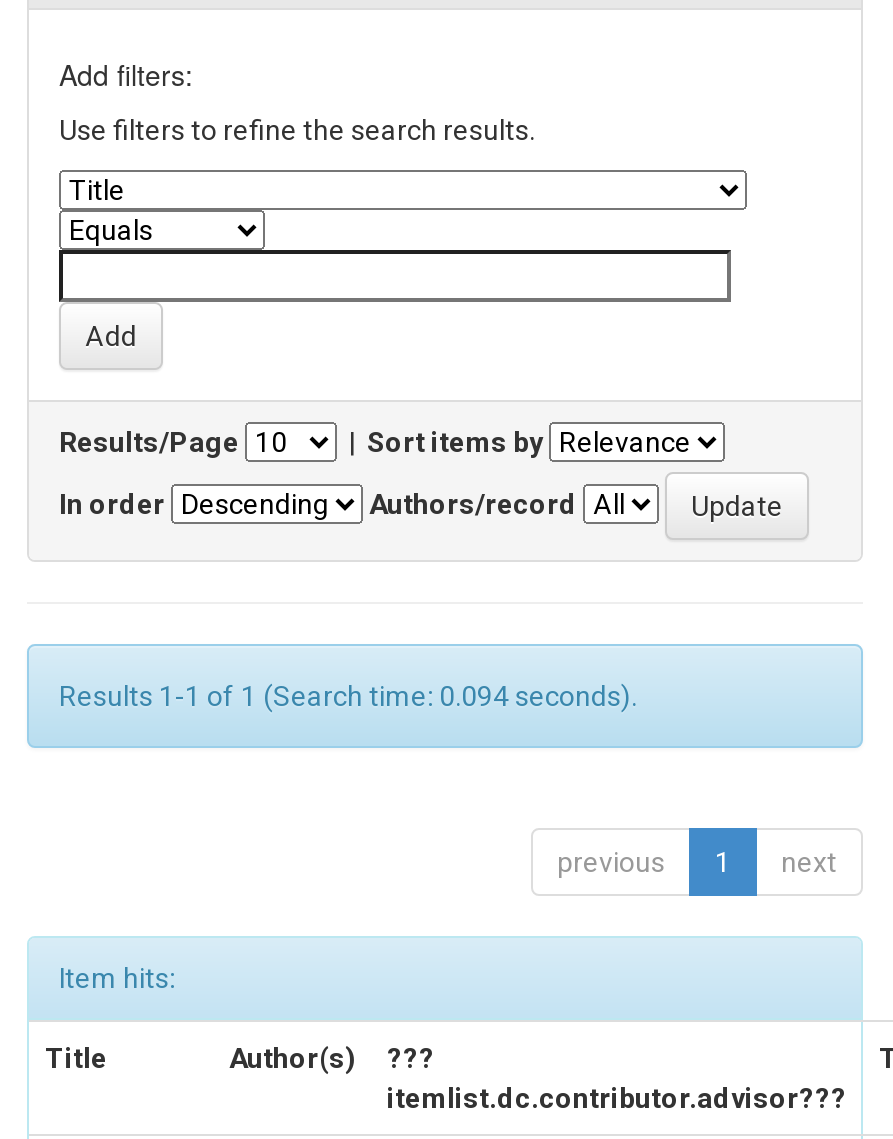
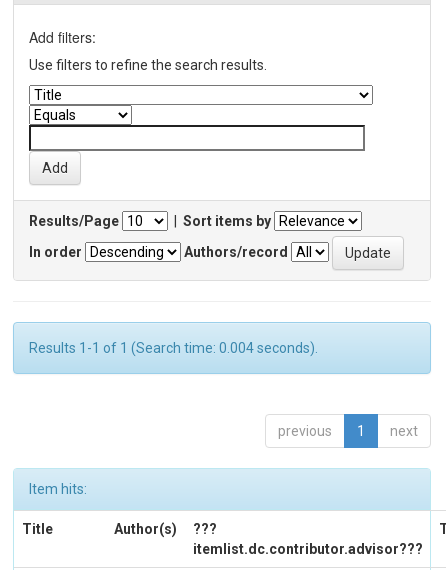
[59,680,637,712] Results 1-1 of 1 (Search time: 0.094 seconds). -> [29,340,318,356] Results 1-1 of 1 (Search time: 0.004 seconds).

